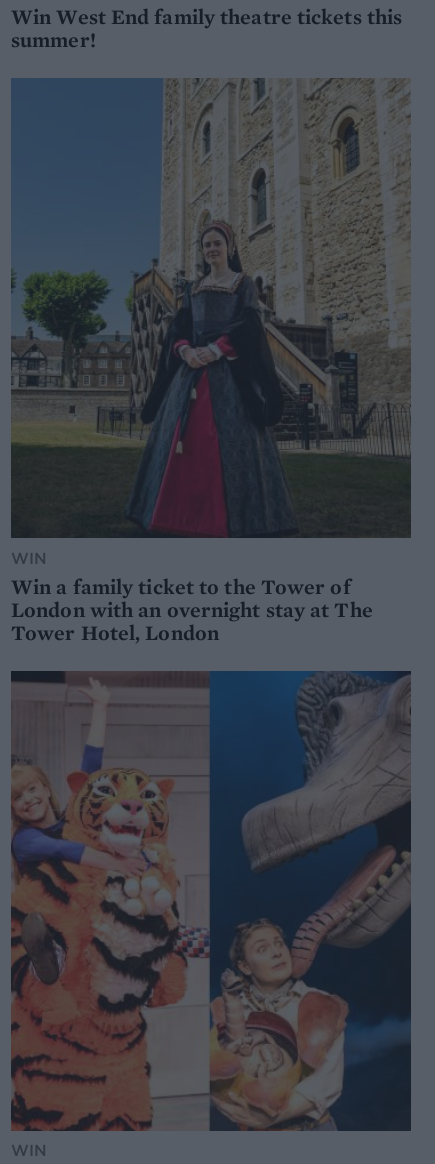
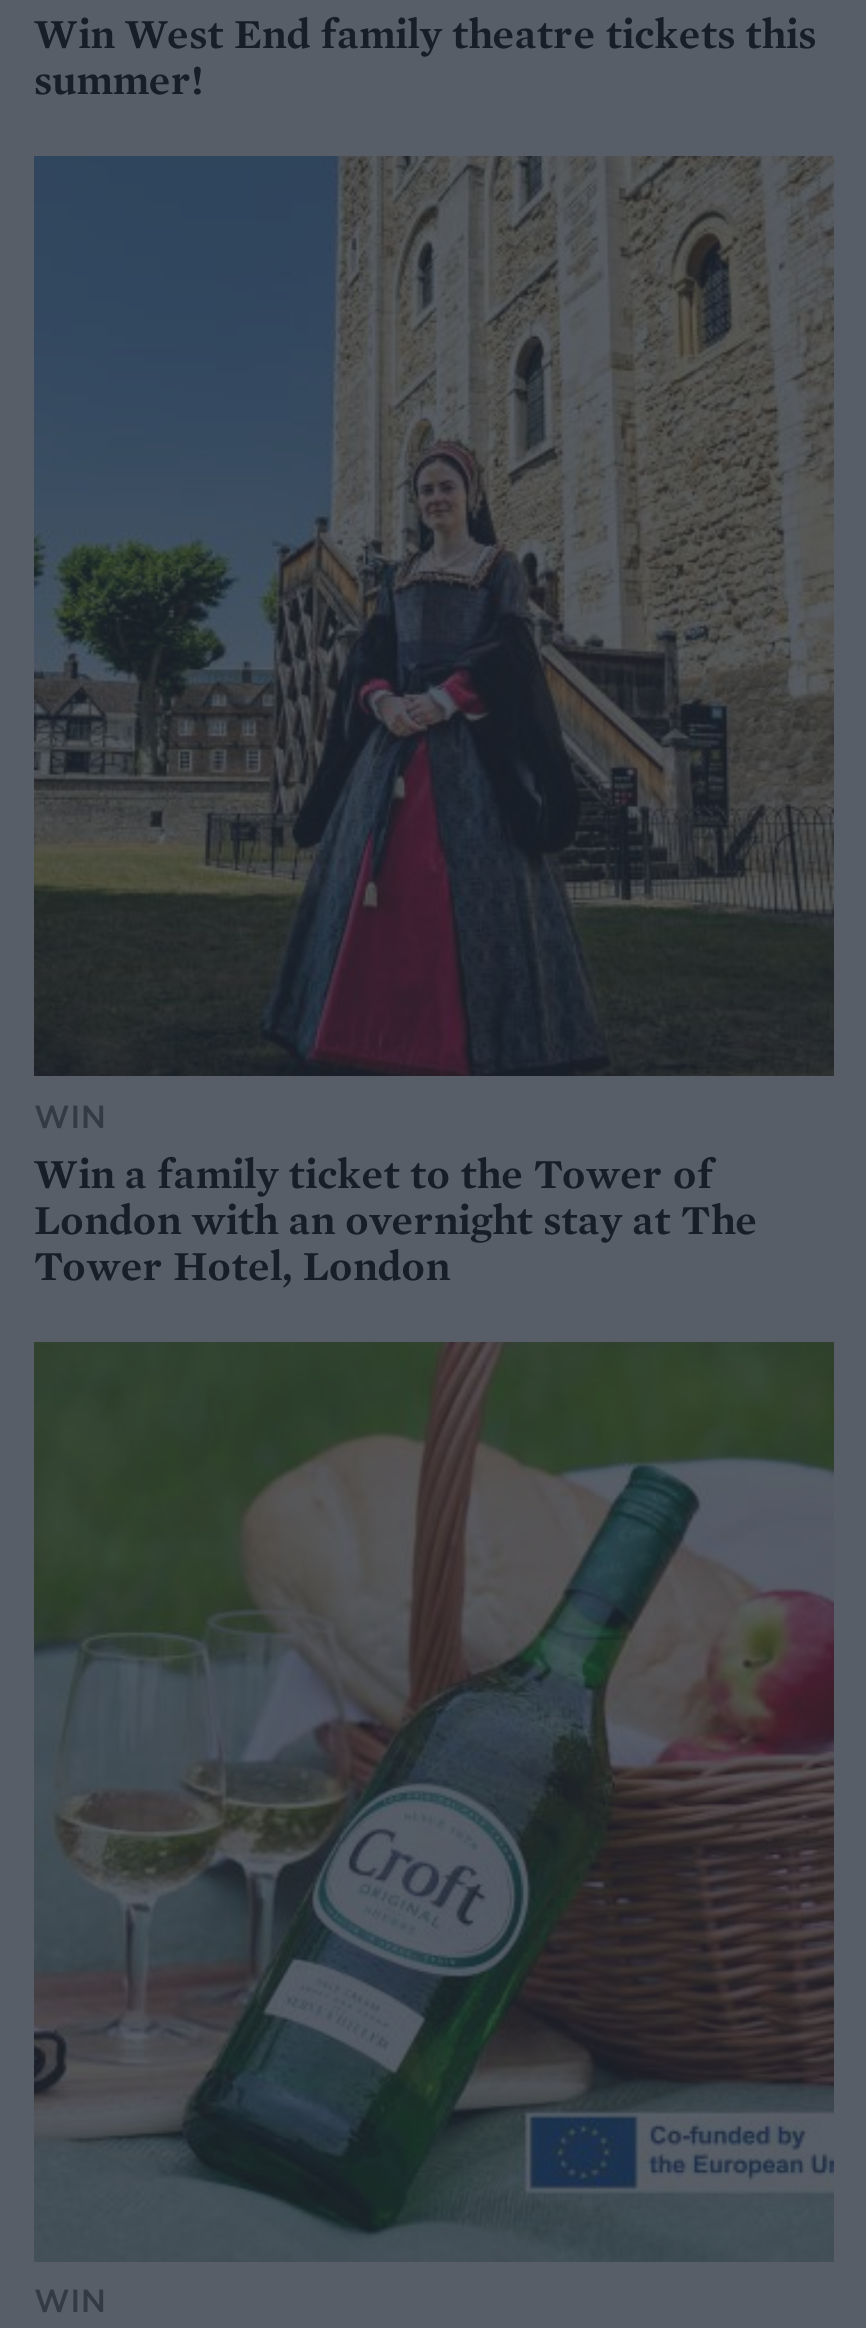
[10,670,412,1132] [image] -> [32,1340,836,2262] [image]

